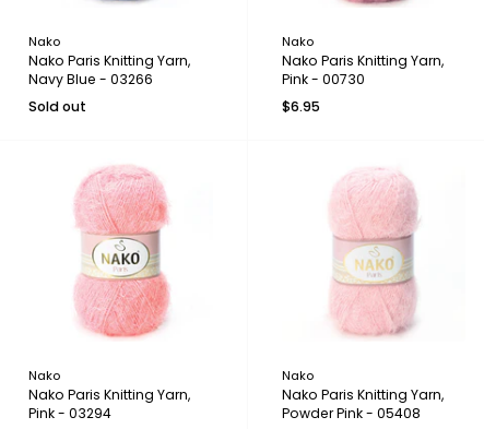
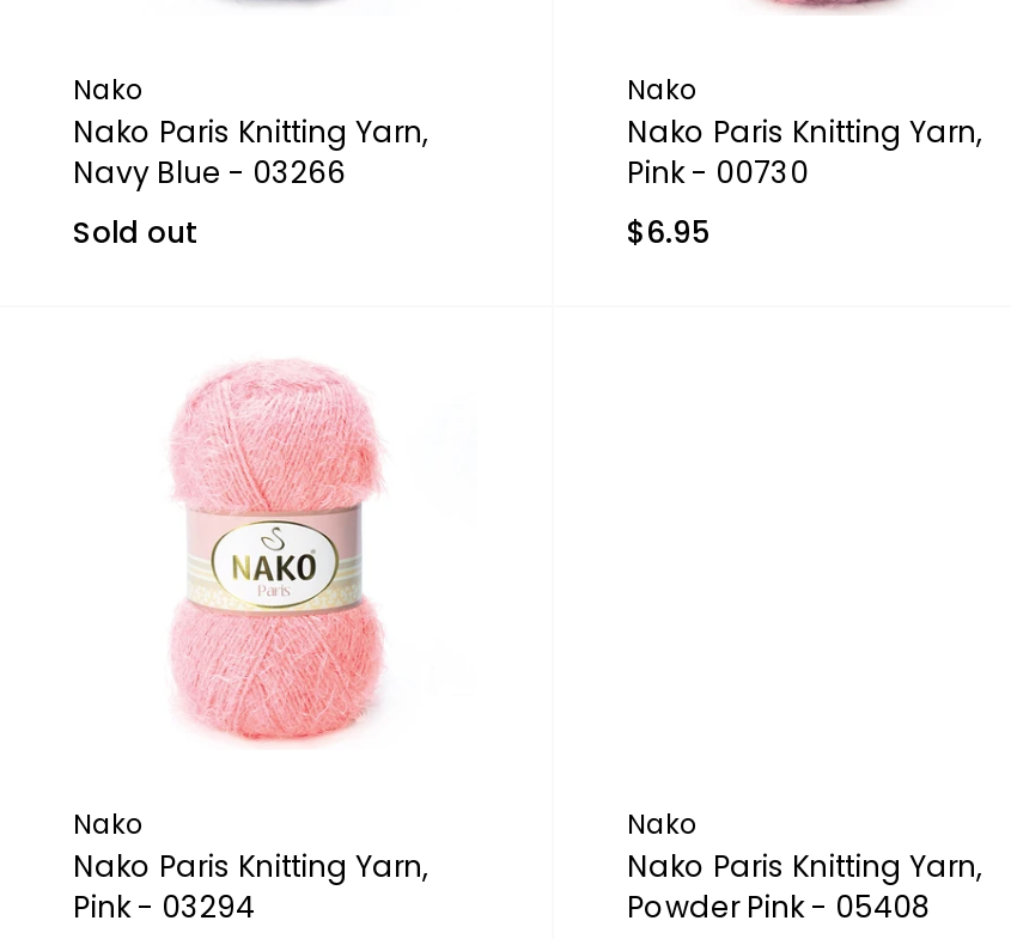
[327,167,421,341] [image] -> none

